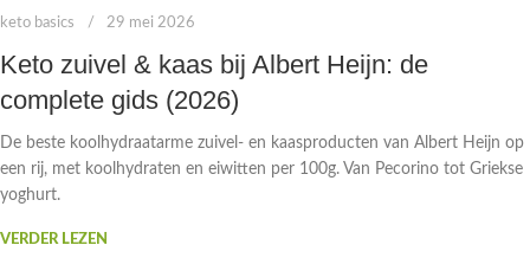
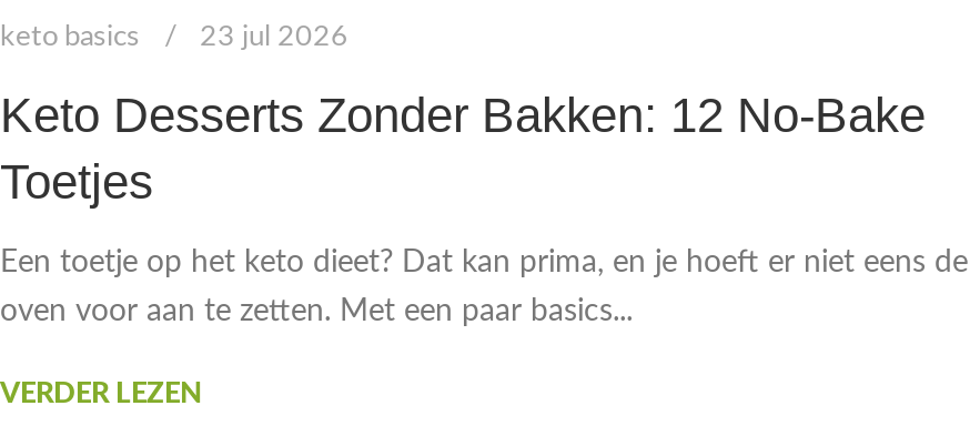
[0,16,524,204] 29 mei 2026 | Keto zuivel & kaas bij Albert Heijn: de | complete gids (2026) | De beste koolhydraatarme zuivel- en kaasproducten van Albert Heijn op | een rij, met koolhydraten en eiwitten per 100g. Van Pecorino tot Griekse | yoghurt. -> [0,24,968,328] 23 jul 2026 | Keto Desserts Zonder Bakken: 12 No-Bake | Toetjes | Een toetje op het keto dieet? Dat kan prima, en je hoeft er niet eens de | oven voor aan te zetten. Met een paar basics...

